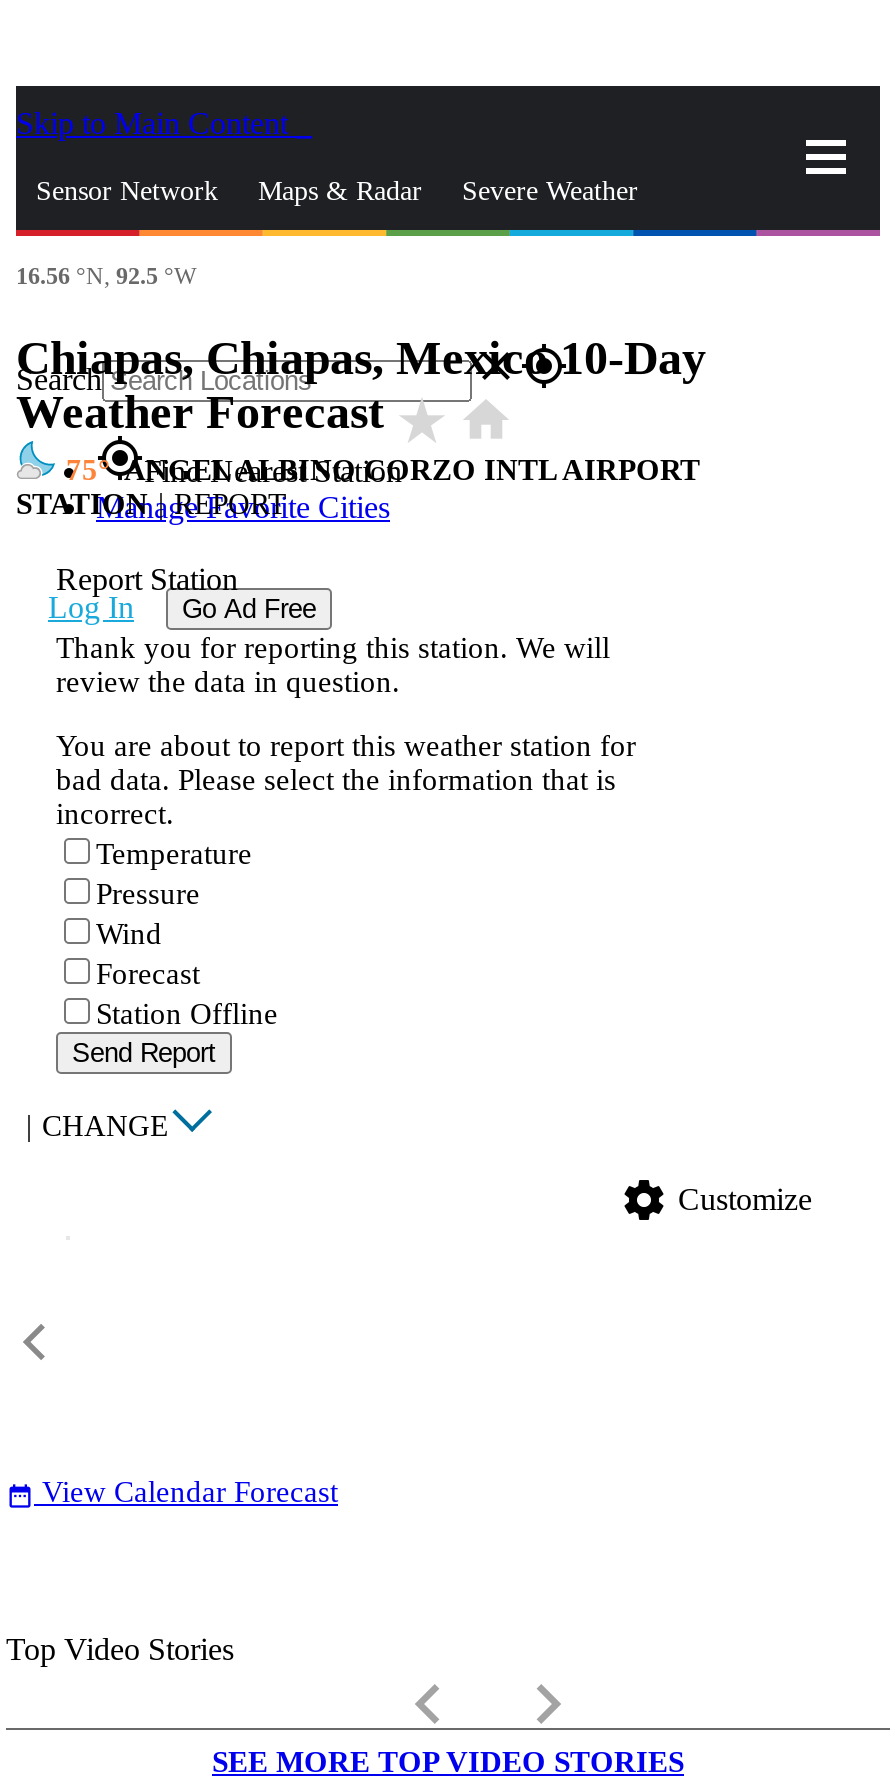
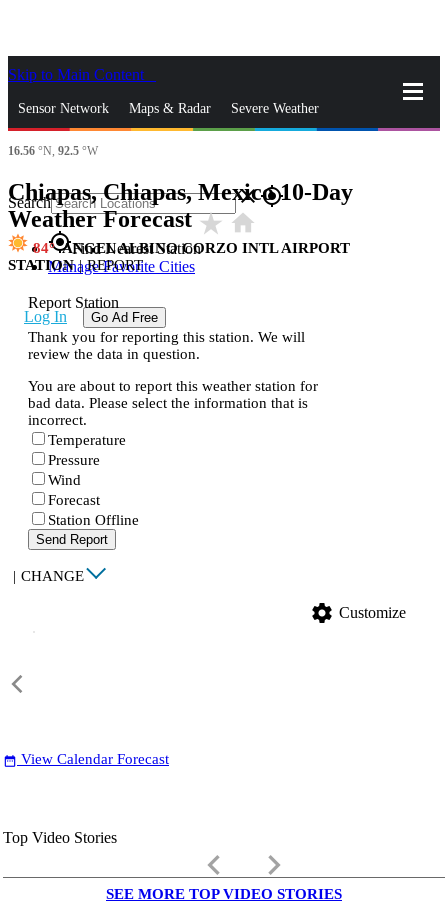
[66,454,98,486] 75 -> [33,240,49,256] 84

